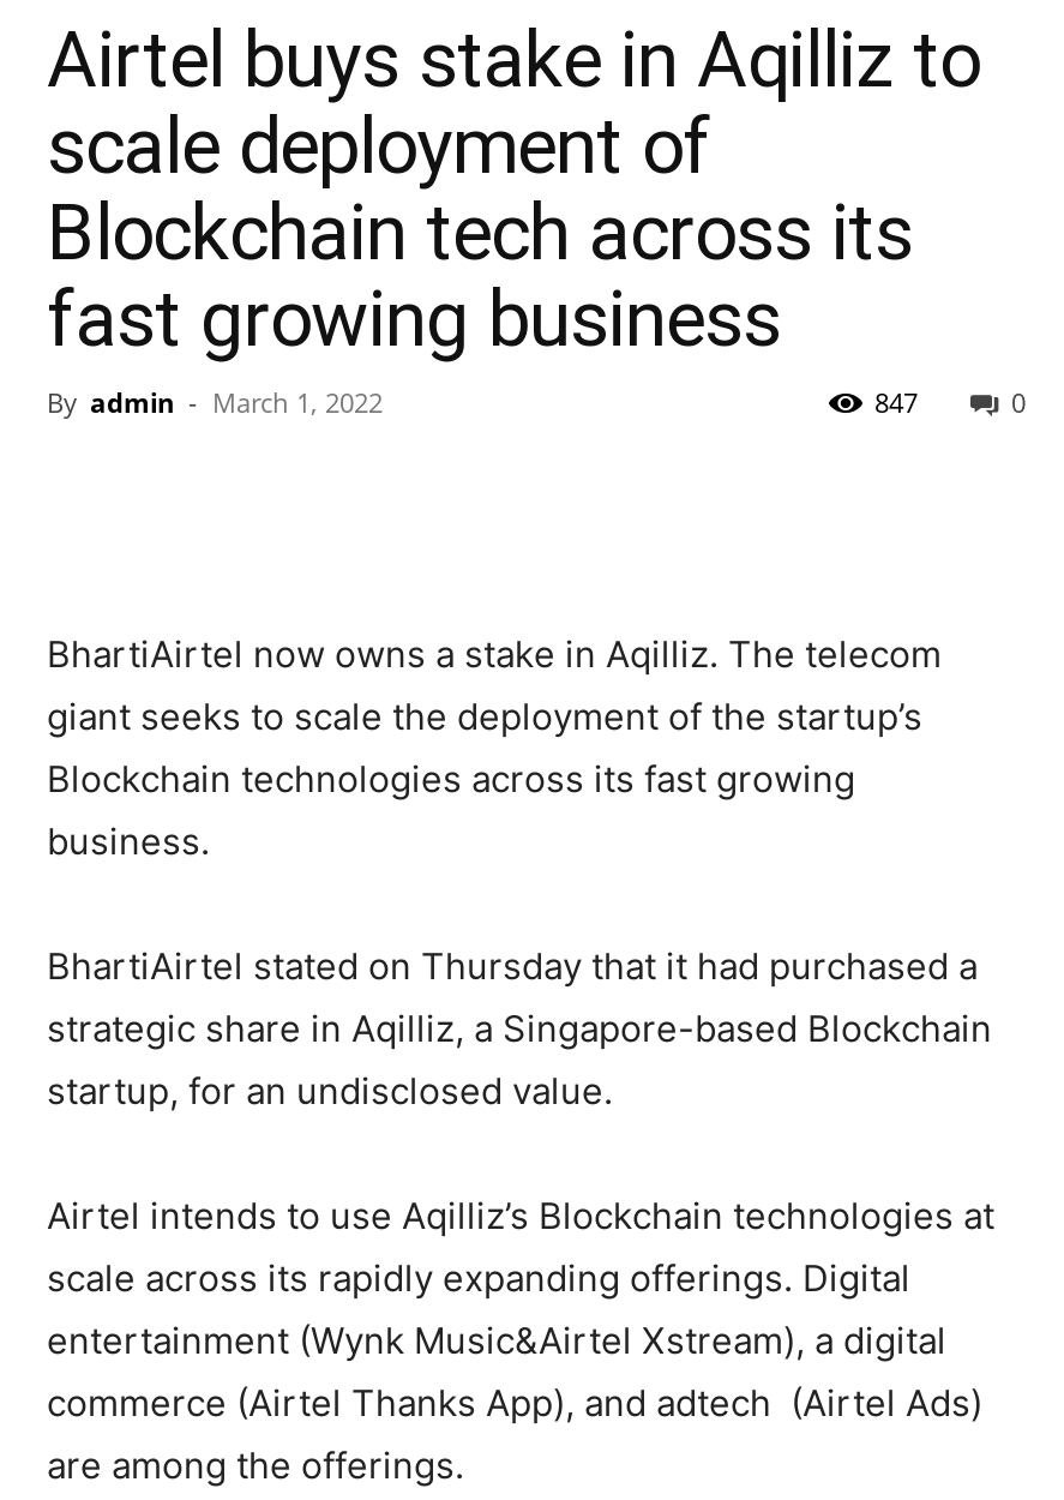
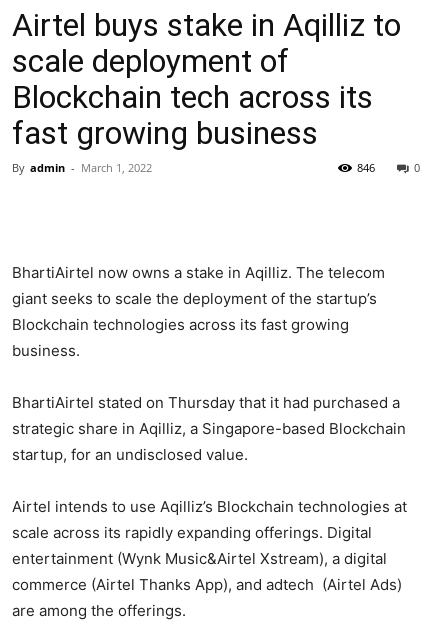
[874,384,918,420] 847 -> [357,160,375,175] 846

